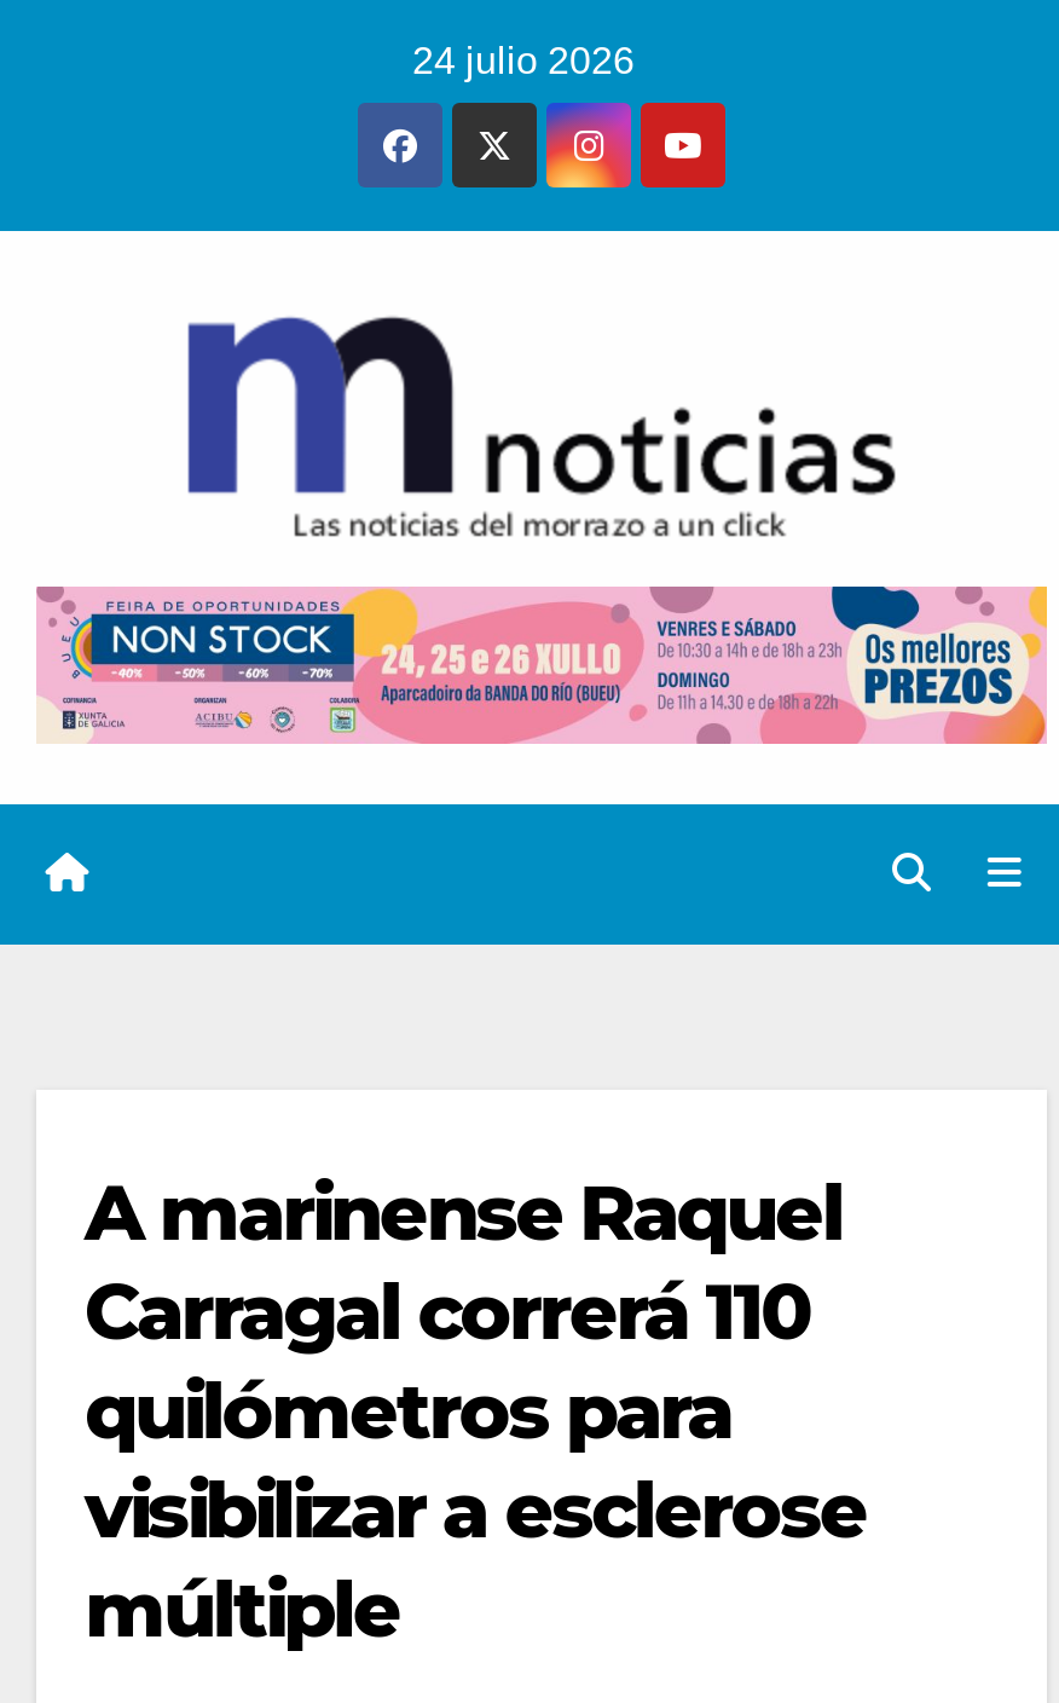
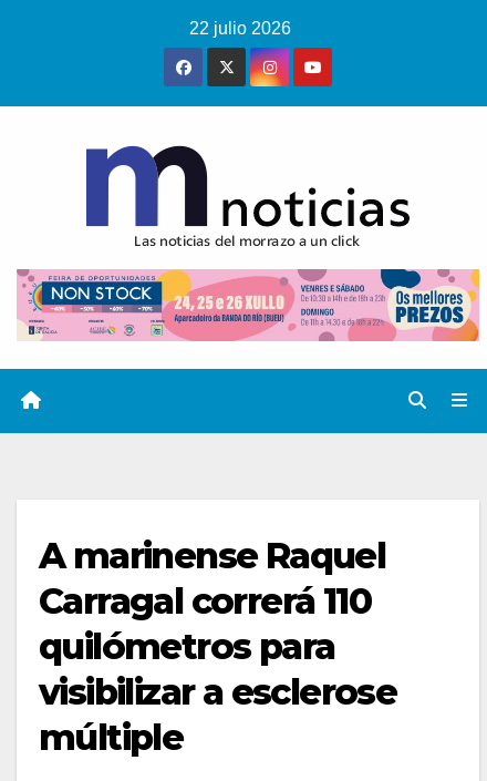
[412,40,635,81] 24 julio 2026 -> [189,19,291,38] 22 julio 2026

